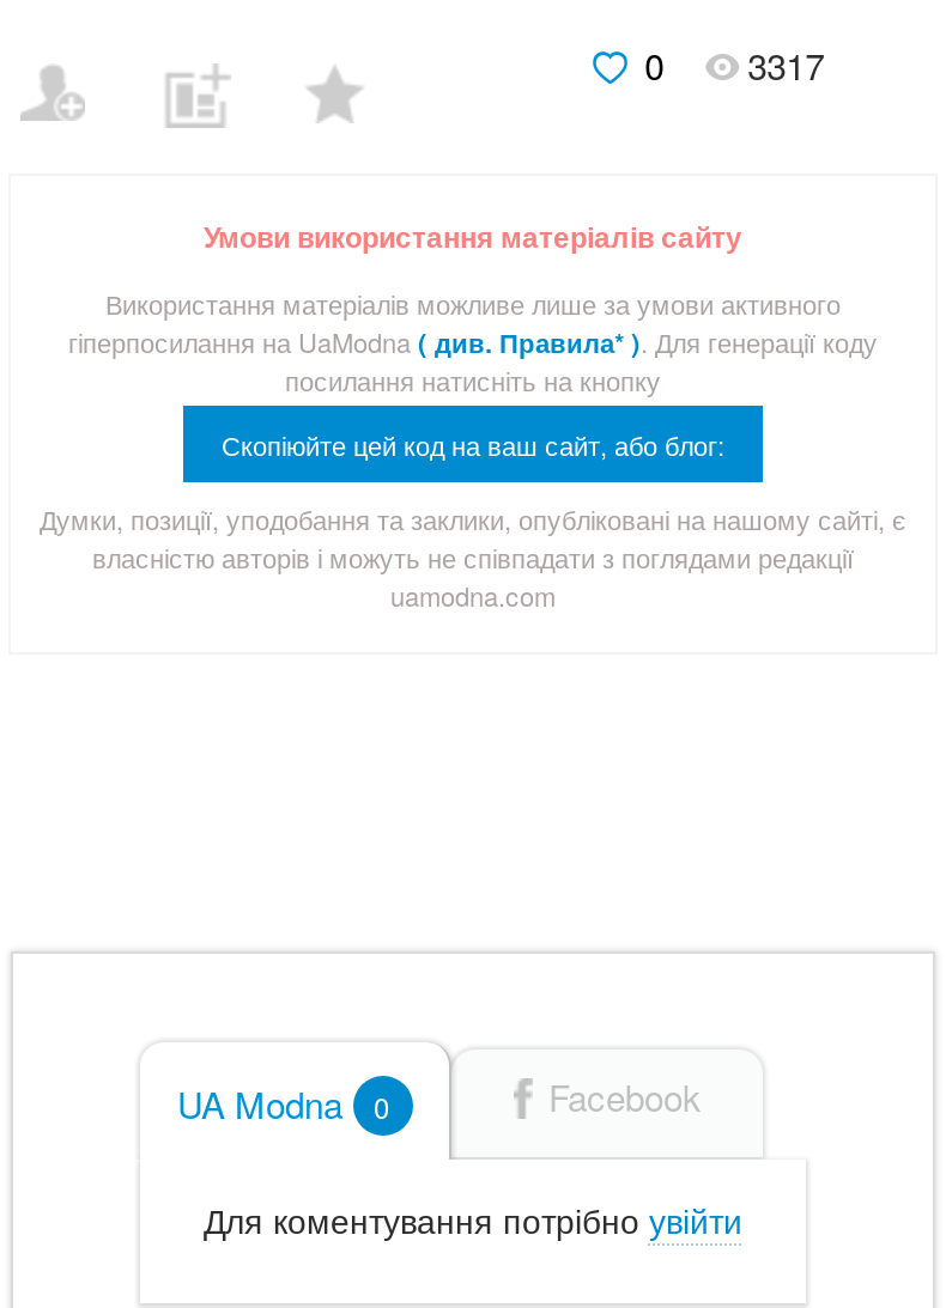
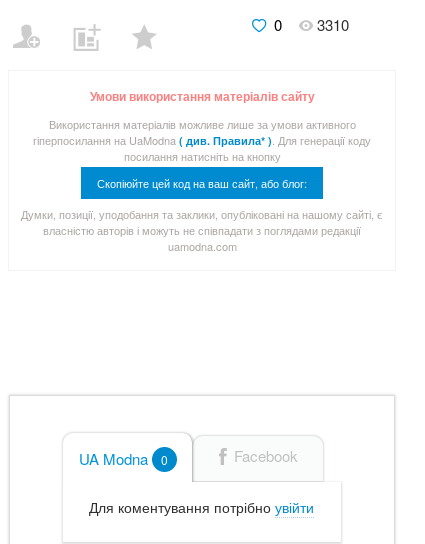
[645,39,824,90] 0 3317 -> [274,14,349,35] 0 3310

